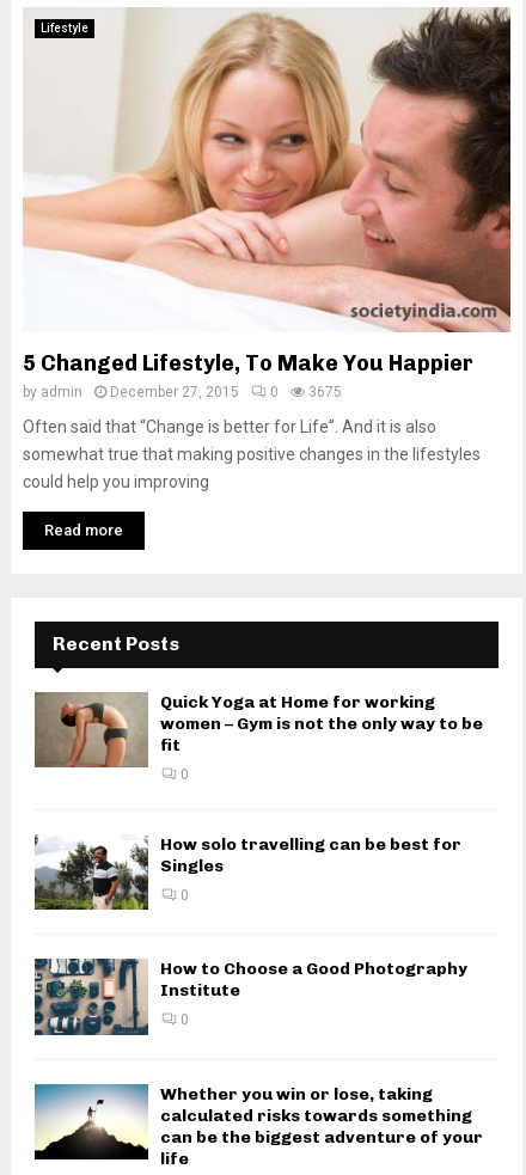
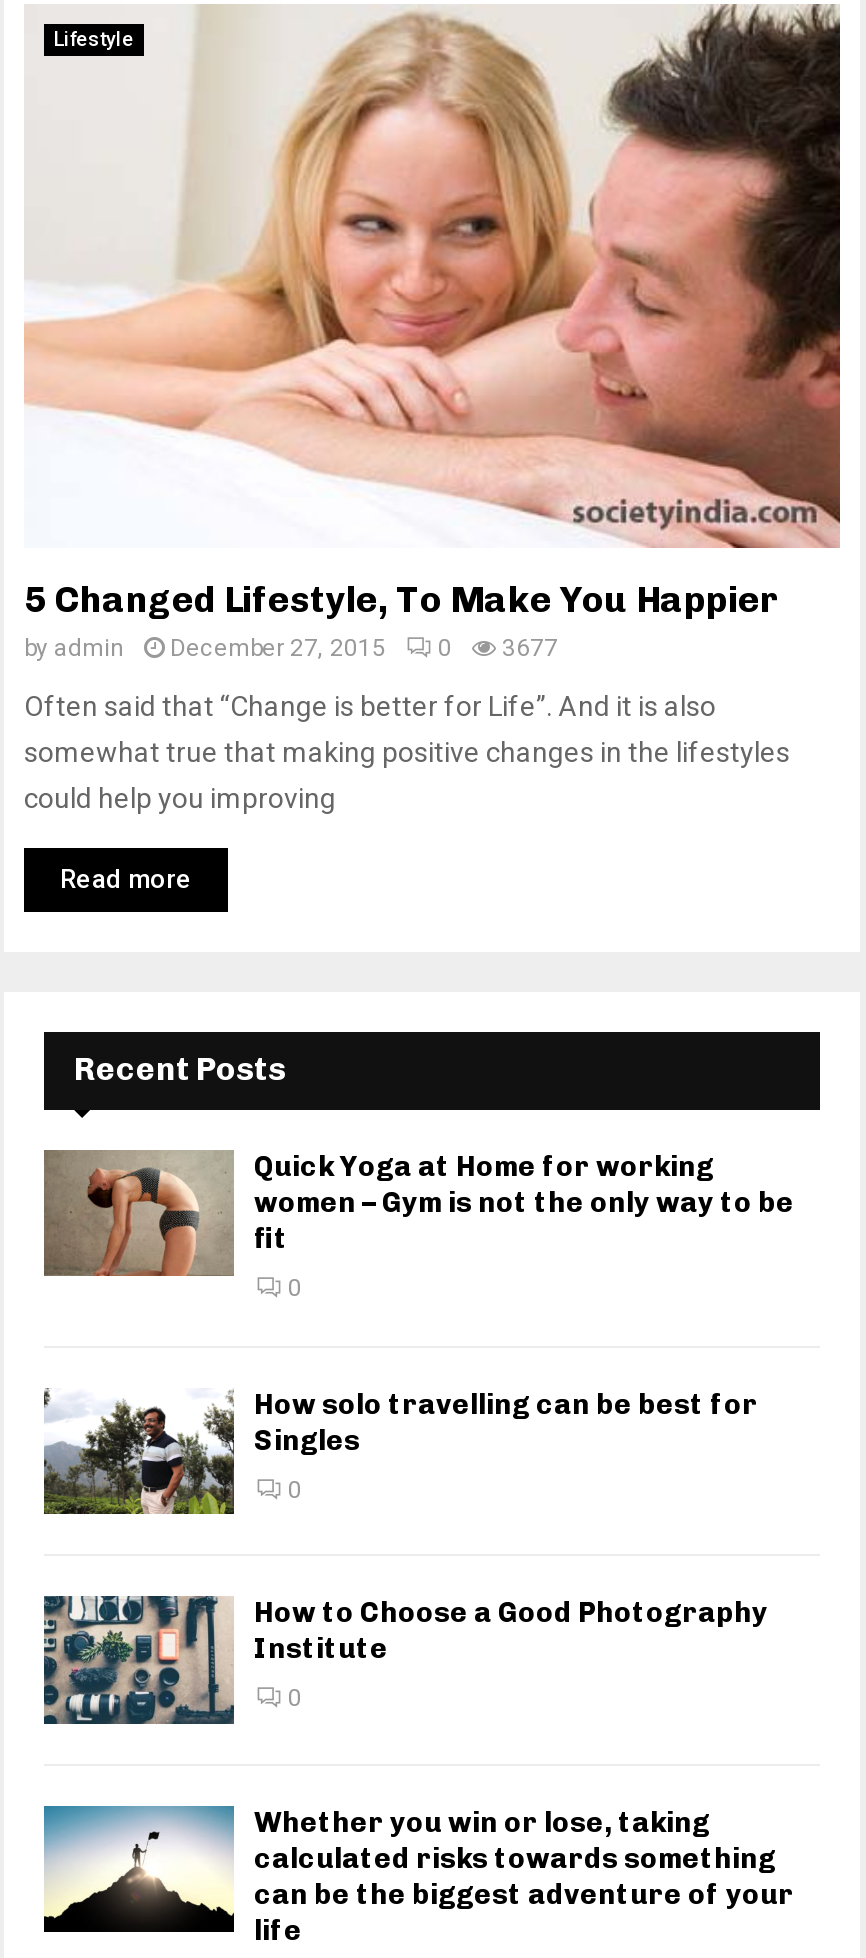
[23,384,342,400] by admin December 27, 2015 0 3675 -> [24,634,558,662] by admin December 27, 2015 0 3677

